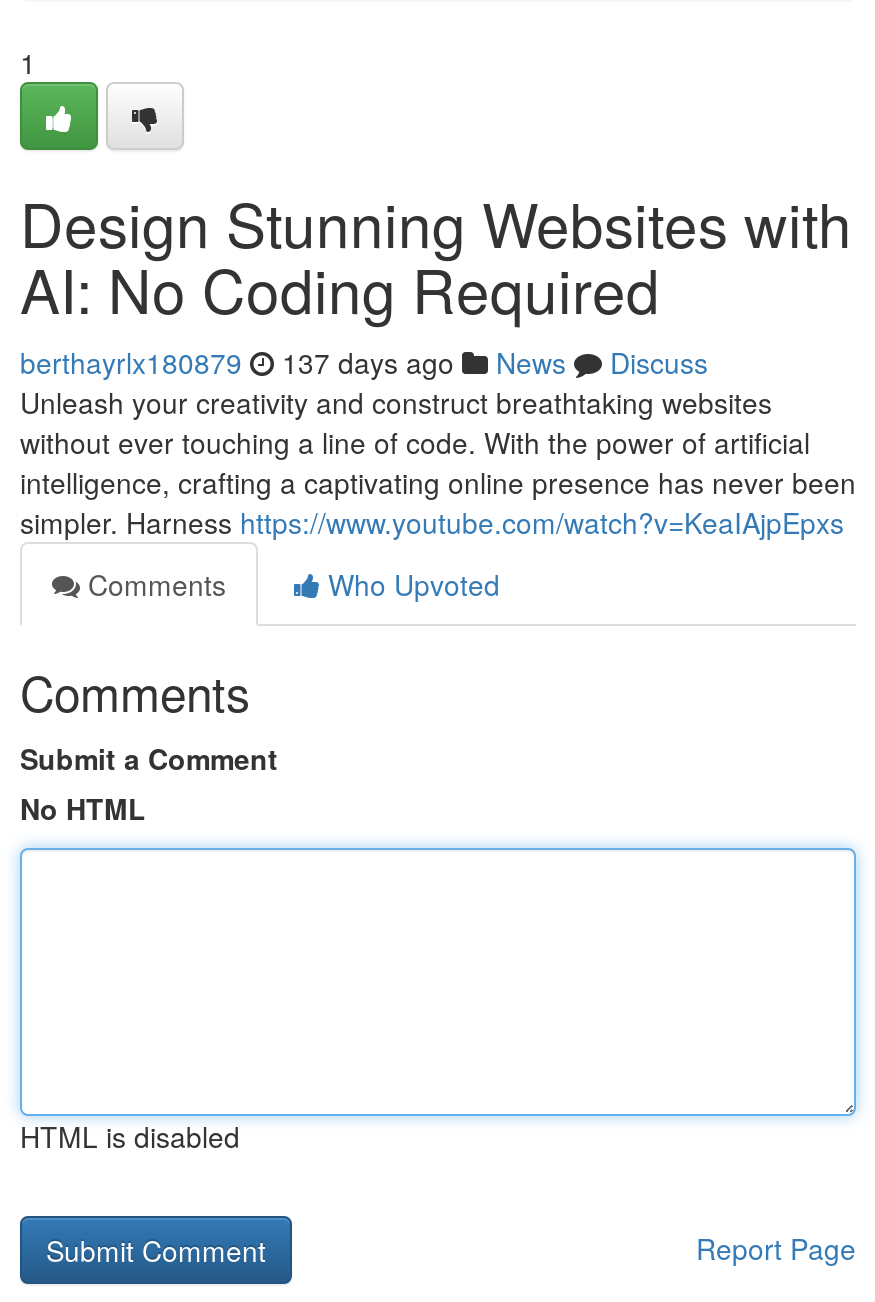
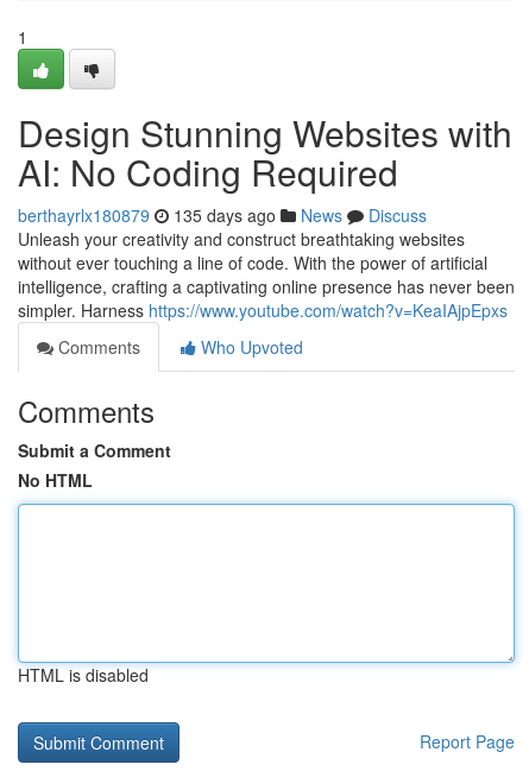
[20,342,708,382] berthayrlx180879 137 days ago News Discuss -> [18,203,427,227] berthayrlx180879 135 days ago News Discuss

